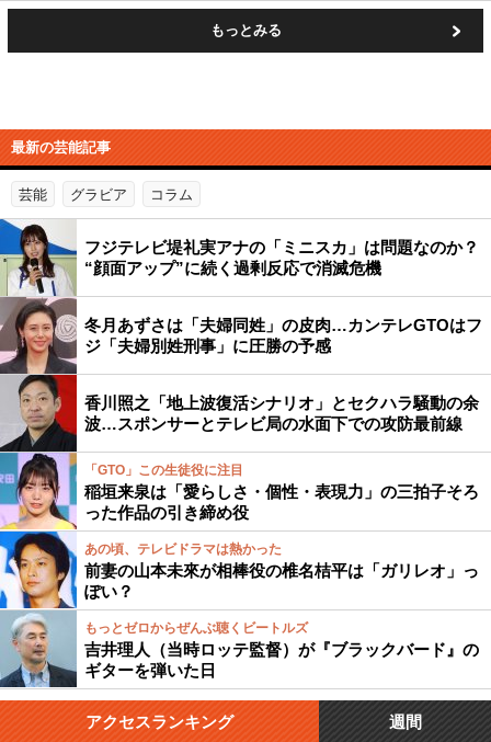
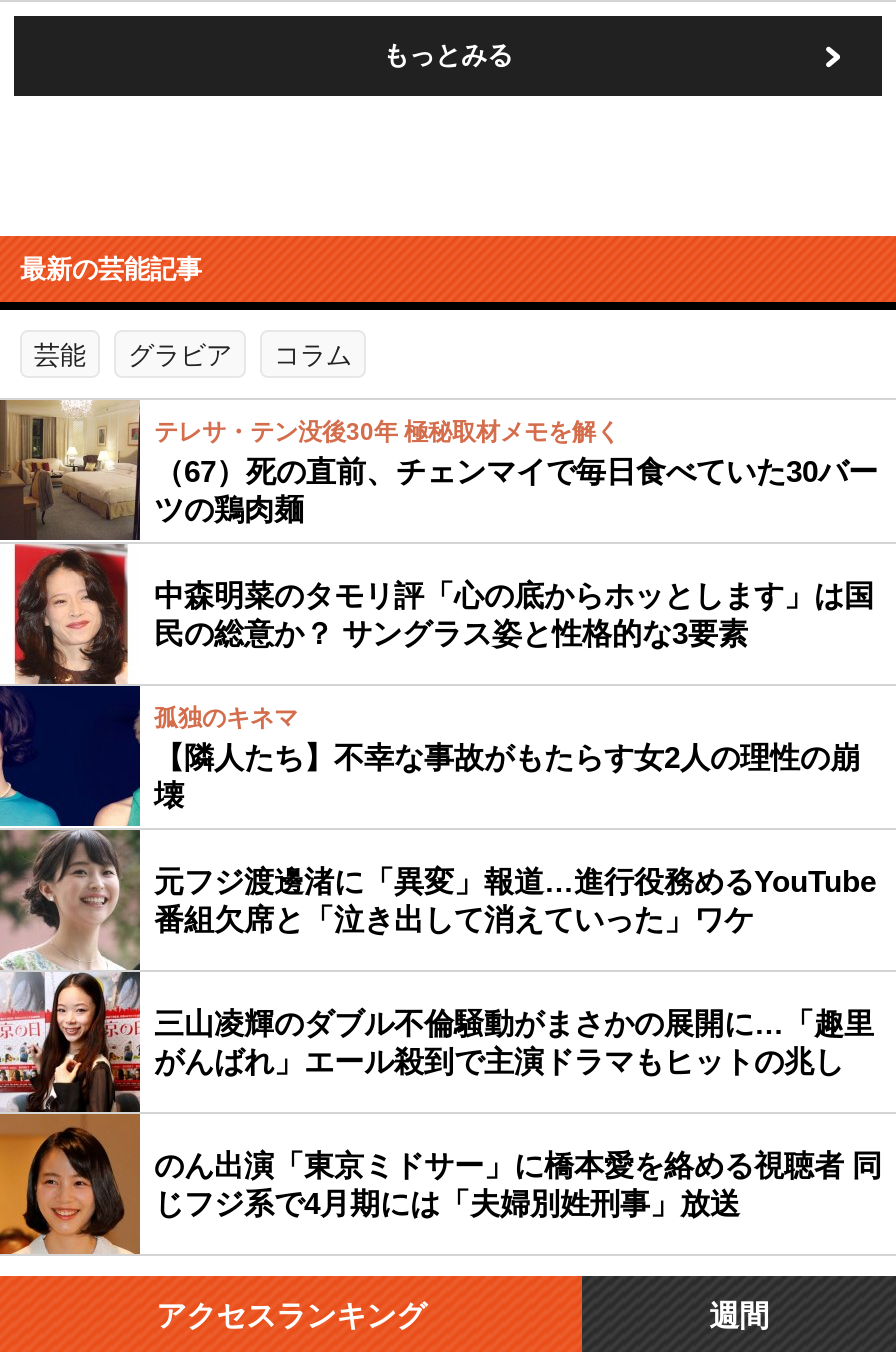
[3,218,479,688] [image] | フジテレビ堤礼実アナの「ミニスカ」は問題なのか？ | “顔面アップ”に続く過剰反応で消滅危機 -> [6,398,878,1256] [image] | テレサ・テン没後30年 極秘取材メモを解く | （67）死の直前、チェンマイで毎日食べていた30バー | ツの鶏肉麺
[84,316,482,355] 冬月あずさは「夫婦同姓」の皮肉…カンテレGTOはフ | ジ「夫婦別姓刑事」に圧勝の予感 -> [154,578,874,650] 中森明菜のタモリ評「心の底からホッとします」は国 | 民の総意か？ サングラス姿と性格的な3要素
[84,393,479,433] 香川照之「地上波復活シナリオ」とセクハラ騒動の余 | 波…スポンサーとテレビ局の水面下での攻防最前線 -> [154,704,860,812] 孤独のキネマ | 【隣人たち】不幸な事故がもたらす女2人の理性の崩 | 壊
[84,463,479,522] 「GTO」この生徒役に注目 | 稲垣来泉は「愛らしさ・個性・表現力」の三拍子そろ | った作品の引き締め役 -> [154,864,876,936] 元フジ渡邊渚に「異変」報道…進行役務めるYouTube | 番組欠席と「泣き出して消えていった」ワケ
[84,541,479,601] あの頃、テレビドラマは熱かった | 前妻の山本未來が相棒役の椎名桔平は「ガリレオ」っ | ぽい？ -> [154,1006,874,1078] 三山凌輝のダブル不倫騒動がまさかの展開に…「趣里 | がんばれ」エール殺到で主演ドラマもヒットの兆し
[84,620,479,680] もっとゼロからぜんぶ聴くビートルズ | 吉井理人（当時ロッテ監督）が『ブラックバード』の | ギターを弾いた日 -> [154,1148,882,1220] のん出演「東京ミドサー」に橋本愛を絡める視聴者 同 | じフジ系で4月期には「夫婦別姓刑事」放送

